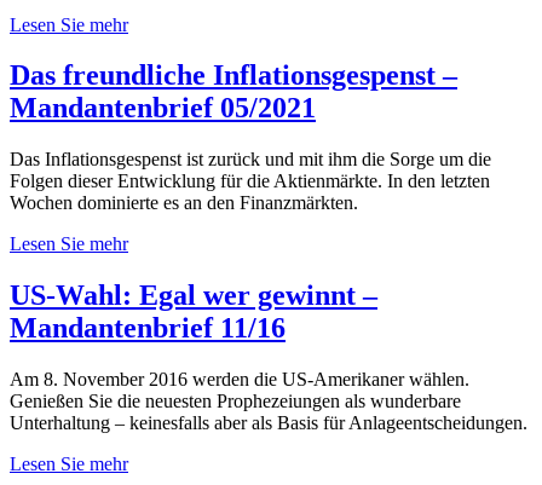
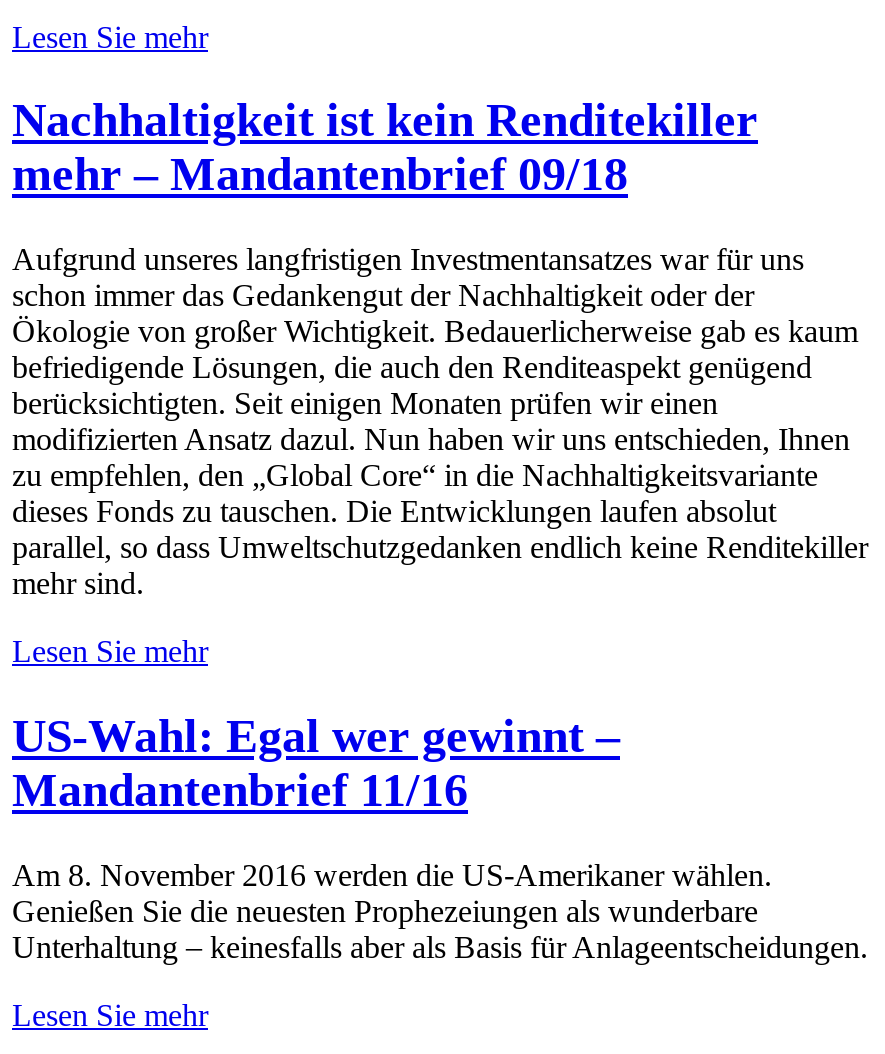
[10,60,457,124] Das freundliche Inflationsgespenst – | Mandantenbrief 05/2021 -> [12,95,758,201] Nachhaltigkeit ist kein Renditekiller | mehr – Mandantenbrief 09/18
[10,149,491,213] Das Inflationsgespenst ist zurück und mit ihm die Sorge um die | Folgen dieser Entwicklung für die Aktienmärkte. In den letzten | Wochen dominierte es an den Finanzmärkten. -> [12,243,868,601] Aufgrund unseres langfristigen Investmentansatzes war für uns | schon immer das Gedankengut der Nachhaltigkeit oder der | Ökologie von großer Wichtigkeit. Bedauerlicherweise gab es kaum | befriedigende Lösungen, die auch den Renditeaspekt genügend | berücksichtigten. Seit einigen Monaten prüfen wir einen | modifizierten Ansatz dazul. Nun haben wir uns entschieden, Ihnen | zu empfehlen, den „Global Core“ in die Nachhaltigkeitsvariante | dieses Fonds zu tauschen. Die Entwicklungen laufen absolut | parallel, so dass Umweltschutzgedanken endlich keine Renditekiller | mehr sind.

